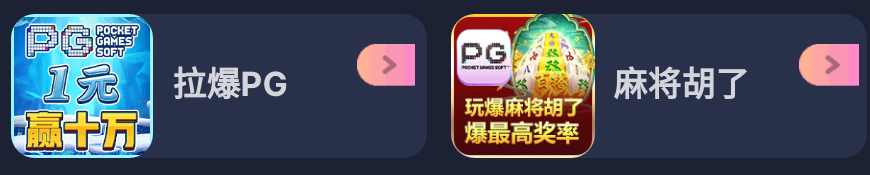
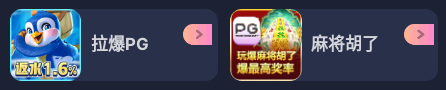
[11,14,153,158] [image] -> [10,9,81,81] [image]

